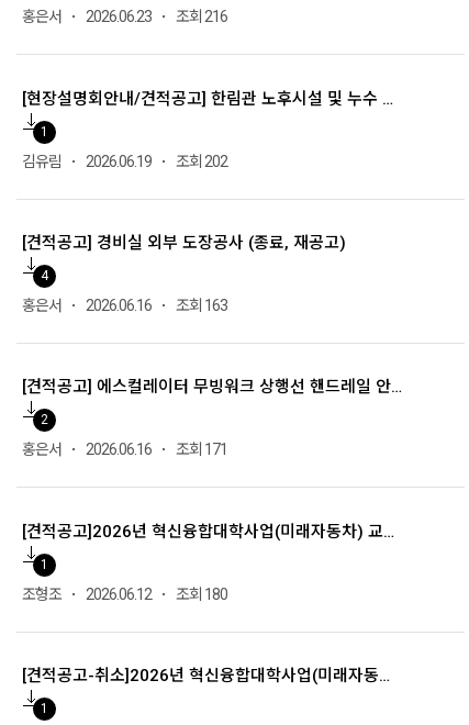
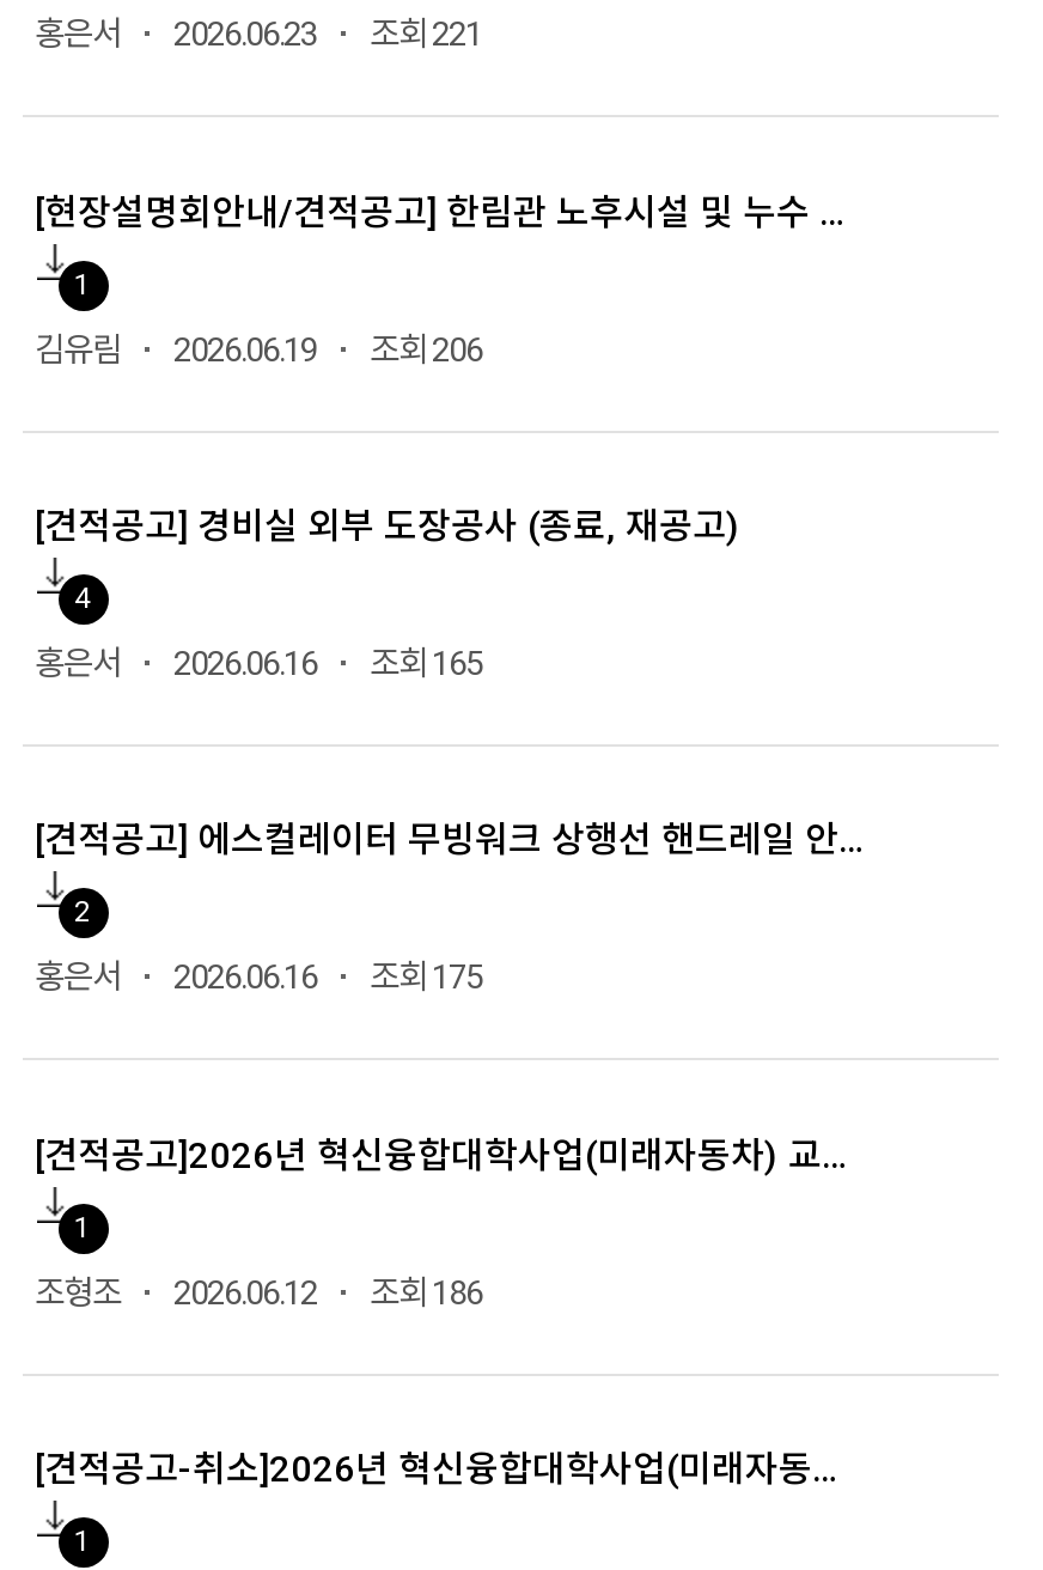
[176,8,227,26] 조회 216 -> [370,15,482,54] 조회 221
[22,152,227,170] 김유림 2026.06.19 조회 202 -> [35,330,482,368] 김유림 2026.06.19 조회 206
[176,297,227,314] 조회 163 -> [370,644,482,682] 조회 165
[176,441,227,458] 조회 171 -> [370,958,482,996] 조회 175
[22,585,227,603] 조형조 2026.06.12 조회 180 -> [35,1272,482,1311] 조형조 2026.06.12 조회 186

